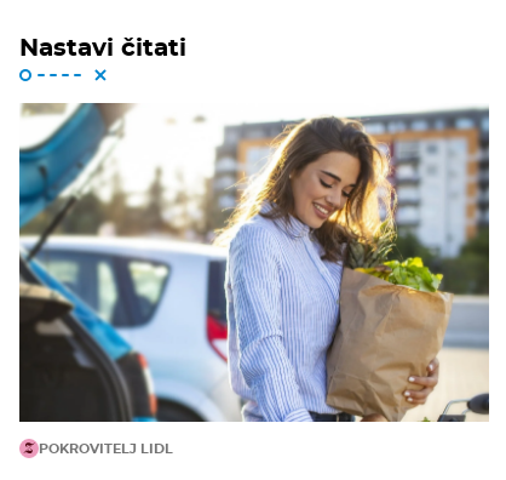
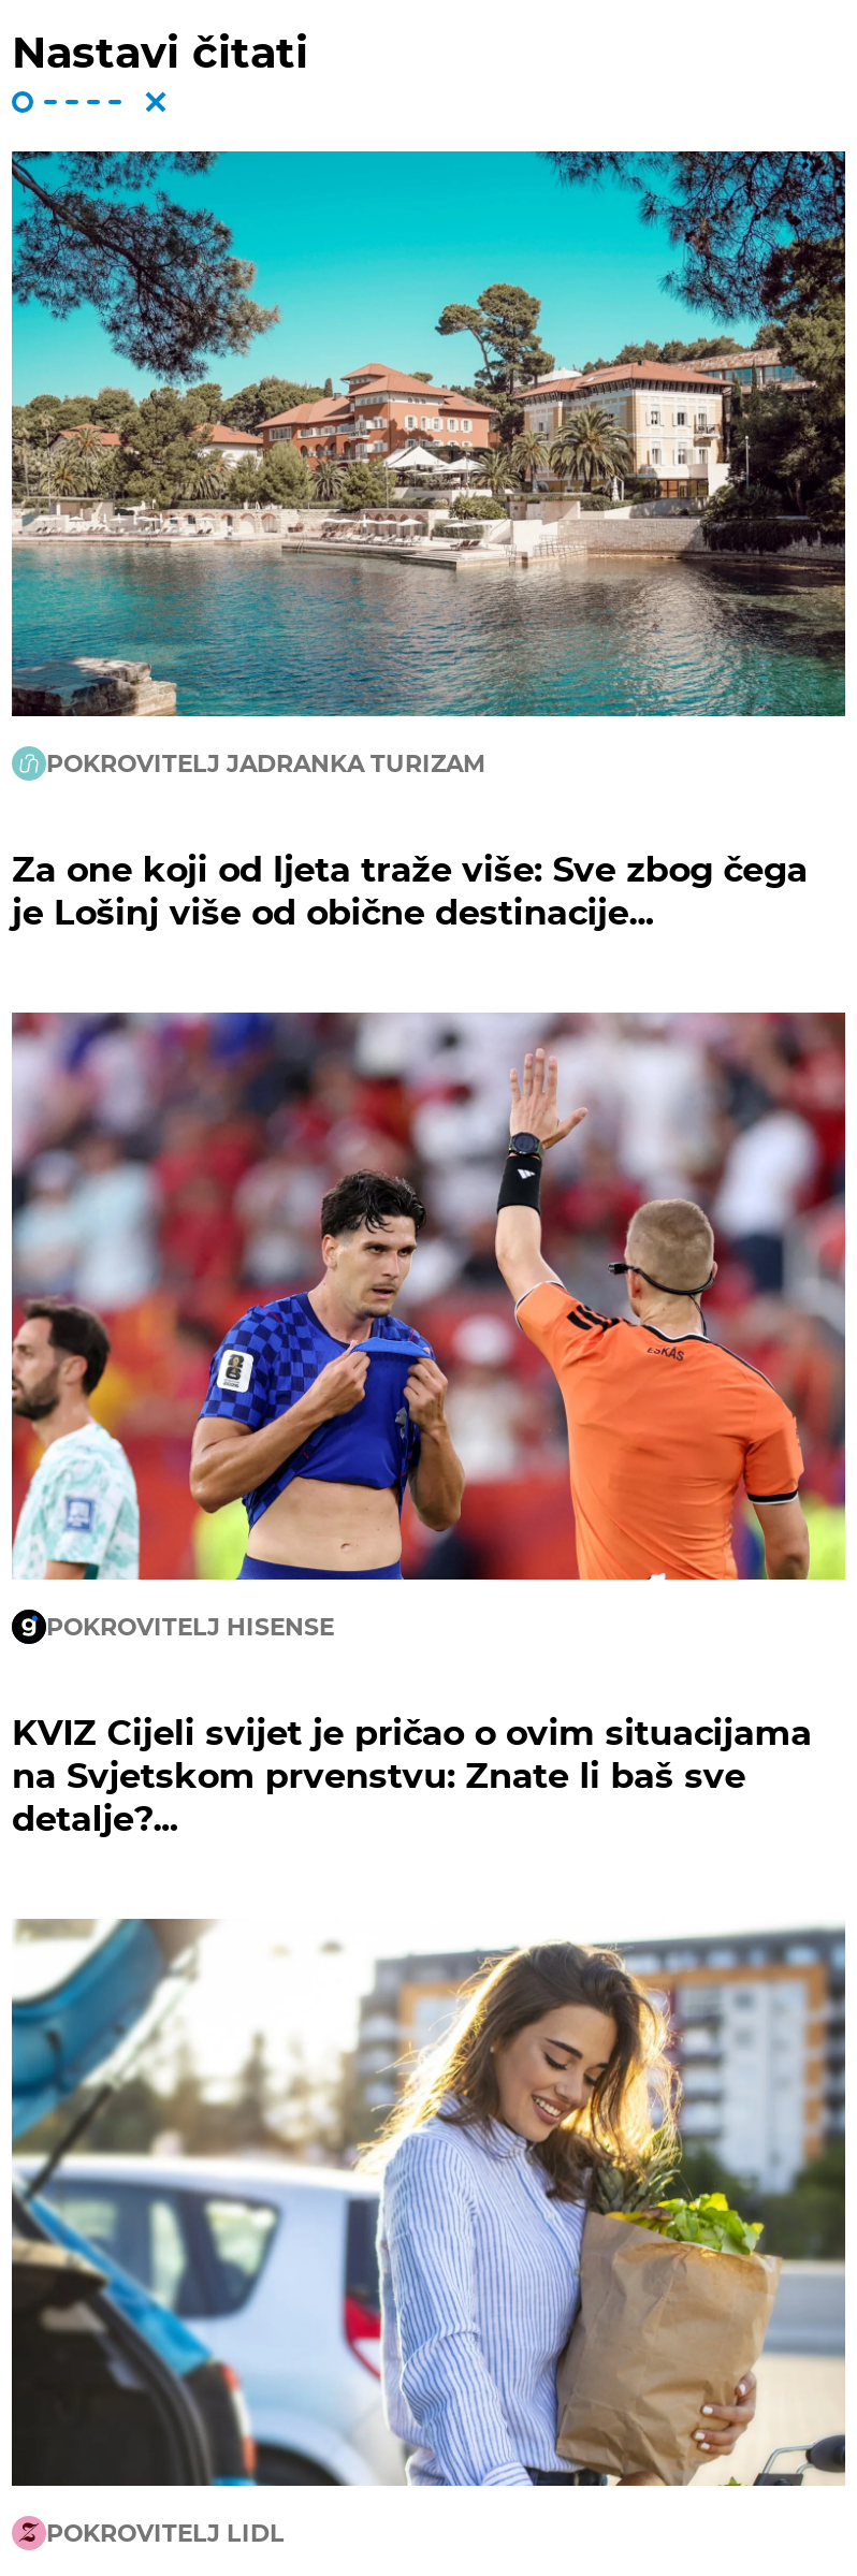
none -> [10,149,847,934] [image] | POKROVITELJ JADRANKA TURIZAM | Za one koji od ljeta traže više: Sve zbog čega | je Lošinj više od obične destinacije...
none -> [10,1010,847,1840] [image] | POKROVITELJ HISENSE | KVIZ Cijeli svijet je pričao o ovim situacijama | na Svjetskom prvenstvu: Znate li baš sve | detalje?...

